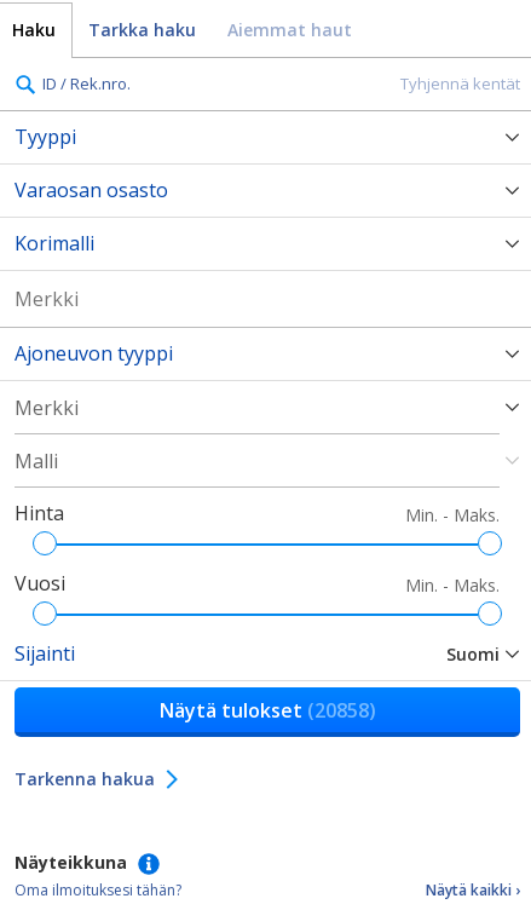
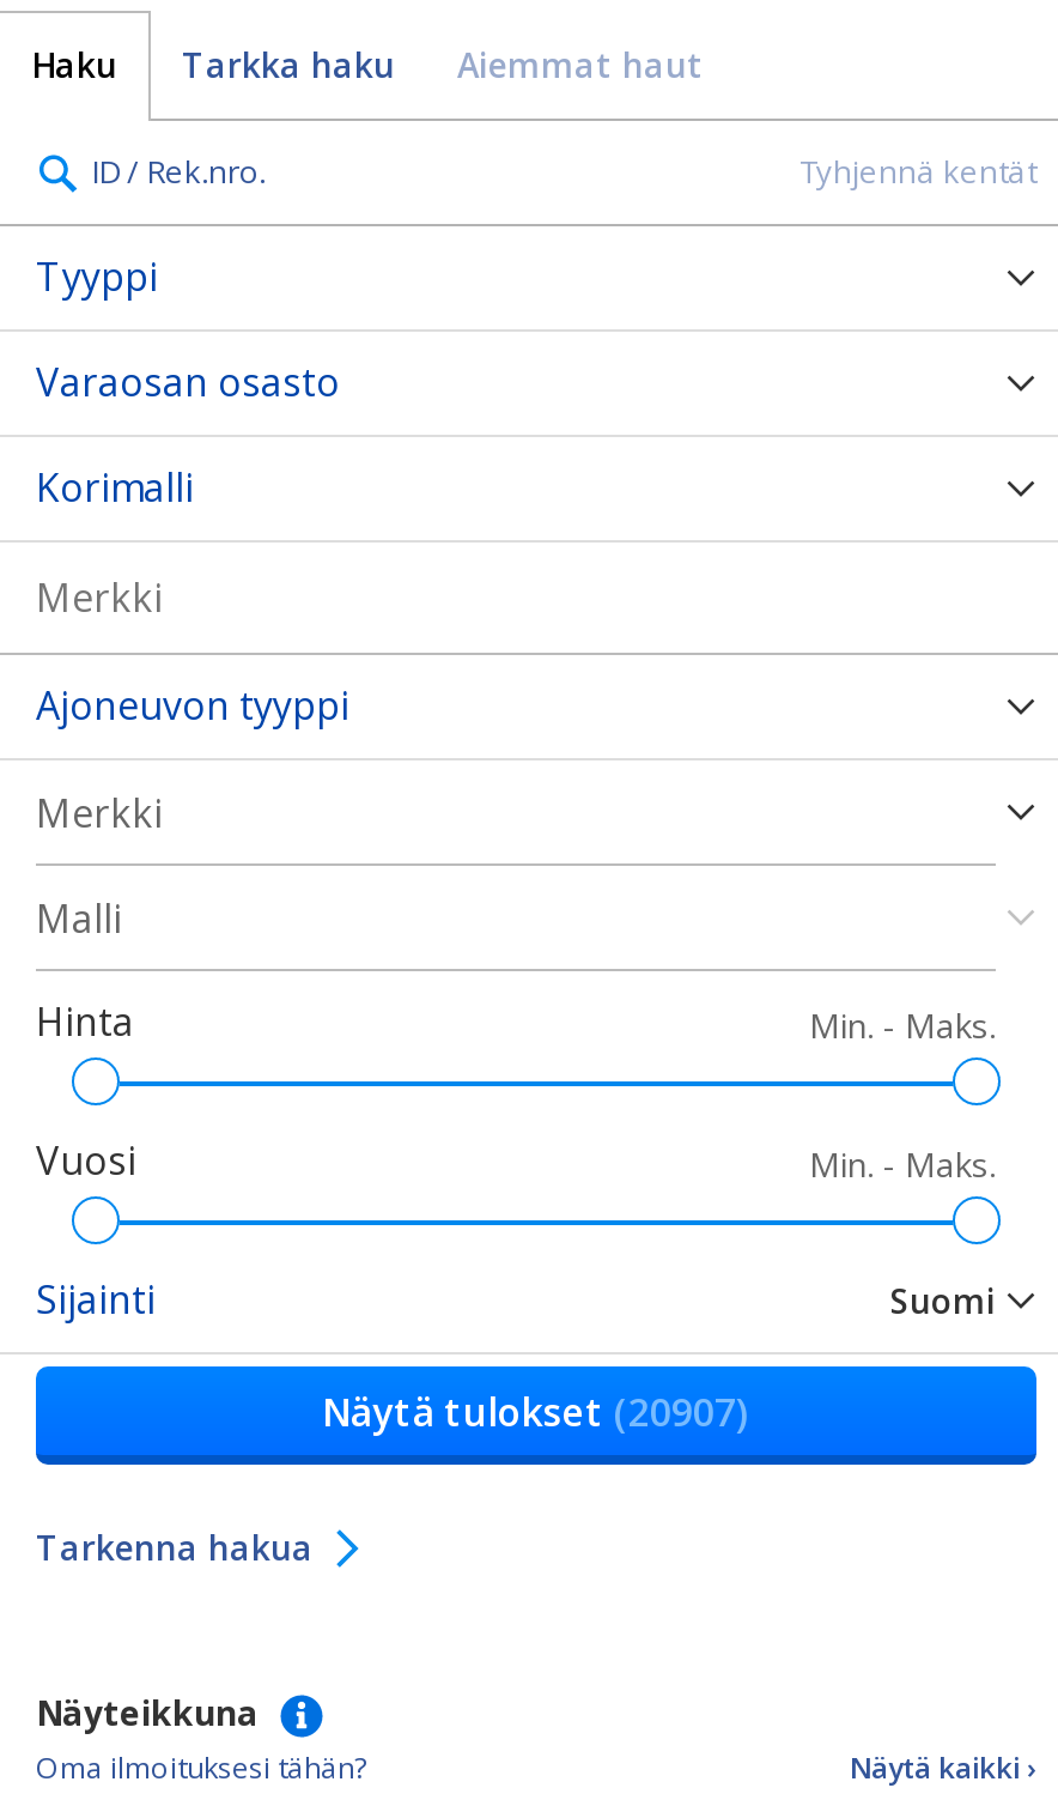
[159,697,376,724] Näytä tulokset (20858) -> [322,1386,750,1438] Näytä tulokset (20907)

